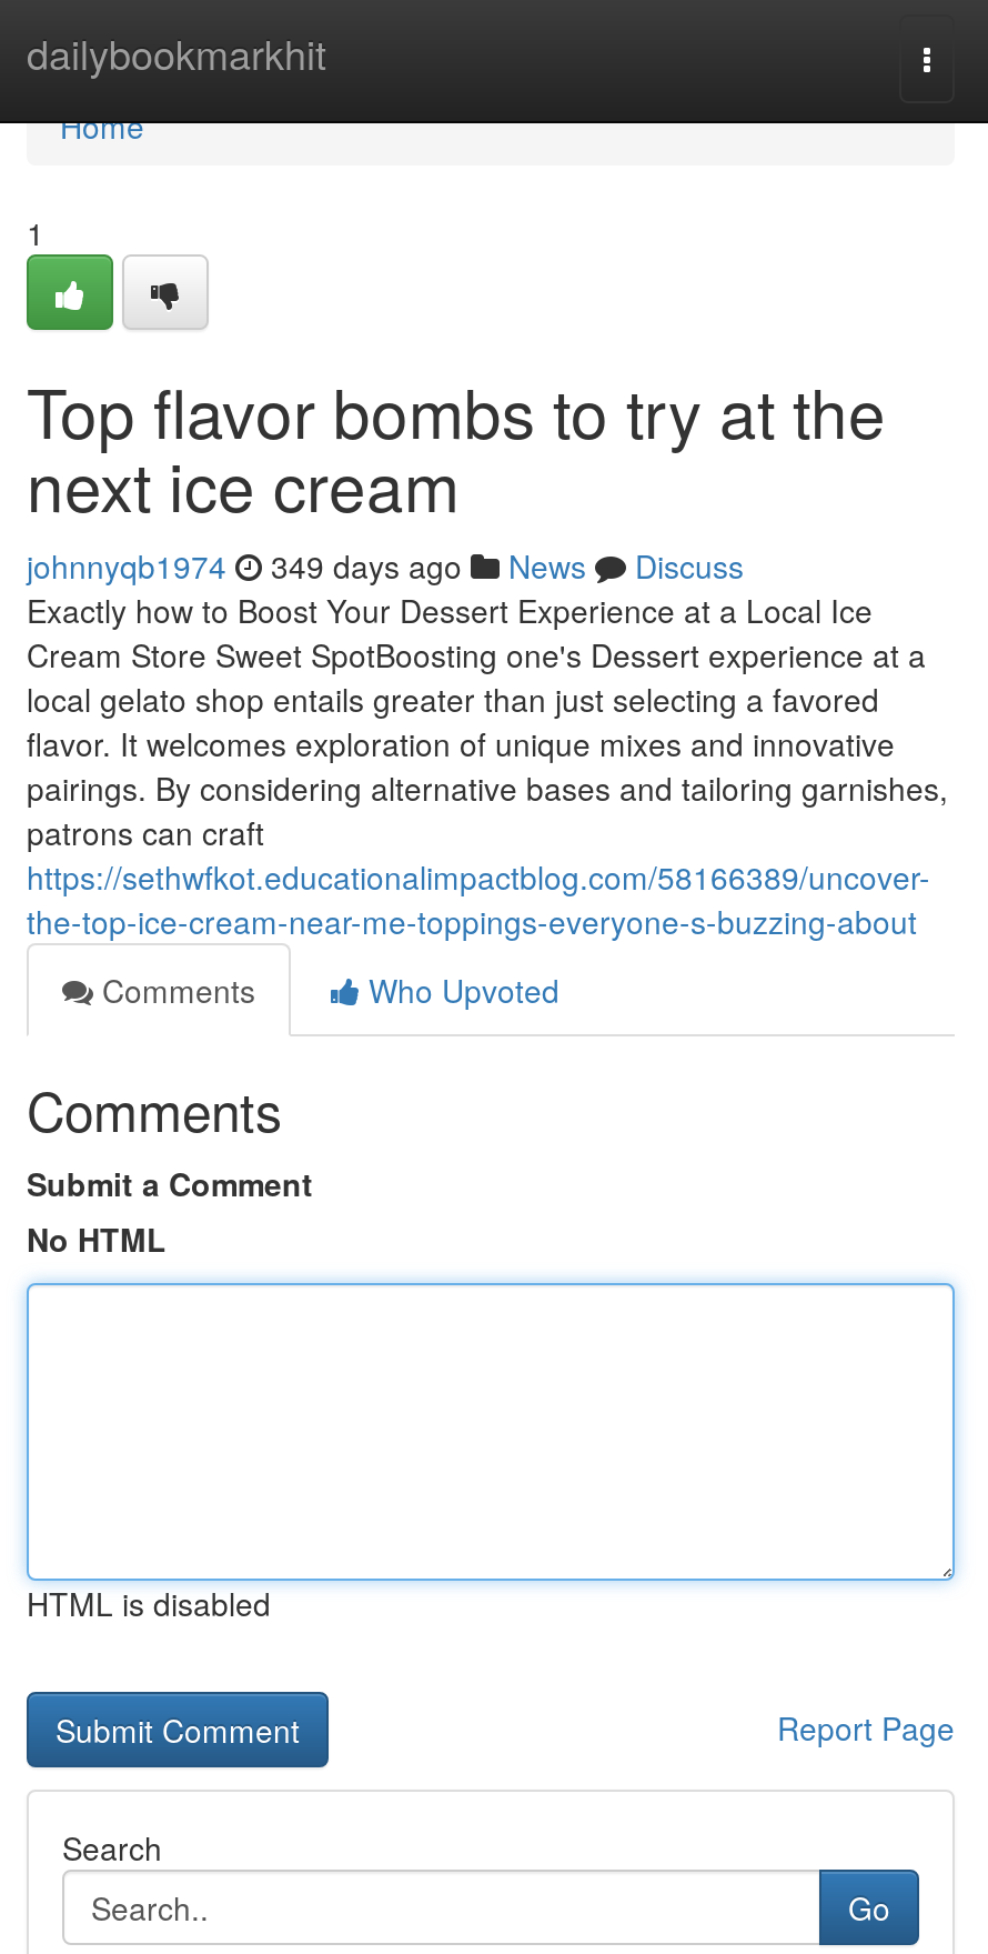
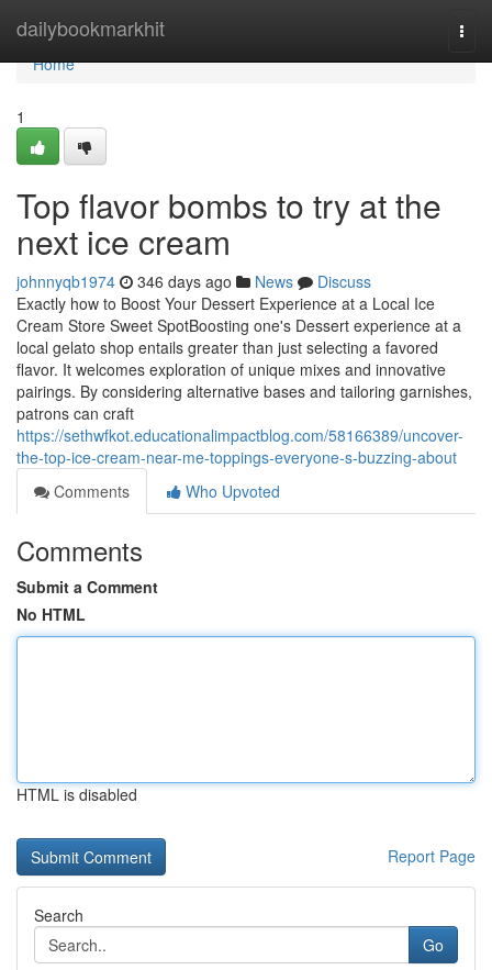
[27,543,744,588] johnnyqb1974 349 days ago News Discuss -> [16,270,371,292] johnnyqb1974 346 days ago News Discuss

